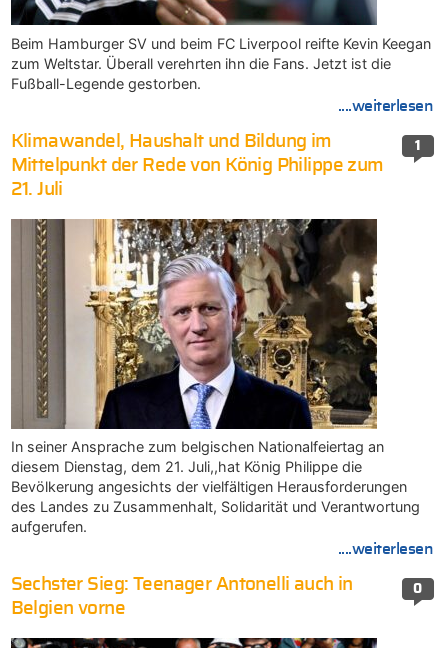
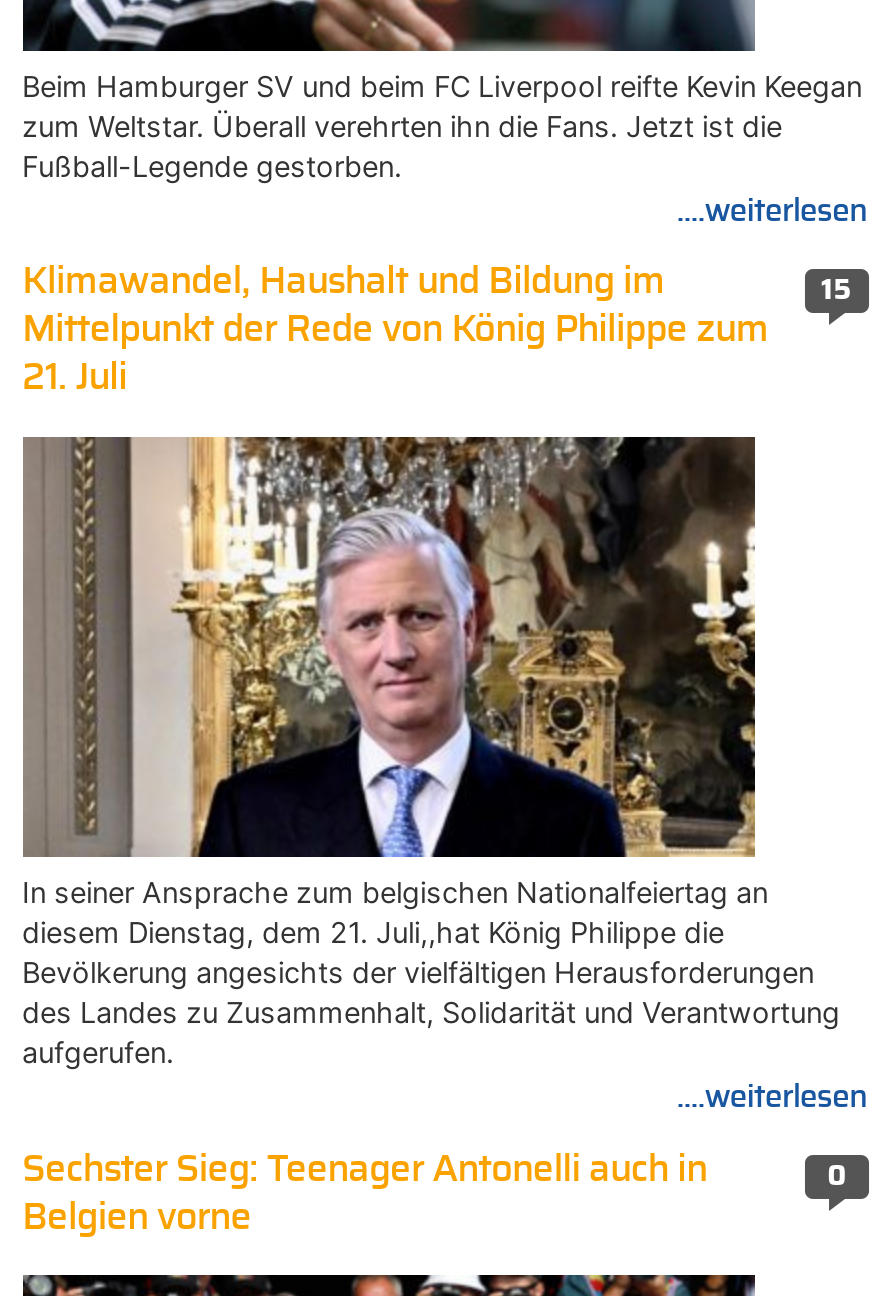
[415,138,421,153] 1 -> [821,275,851,305] 15

